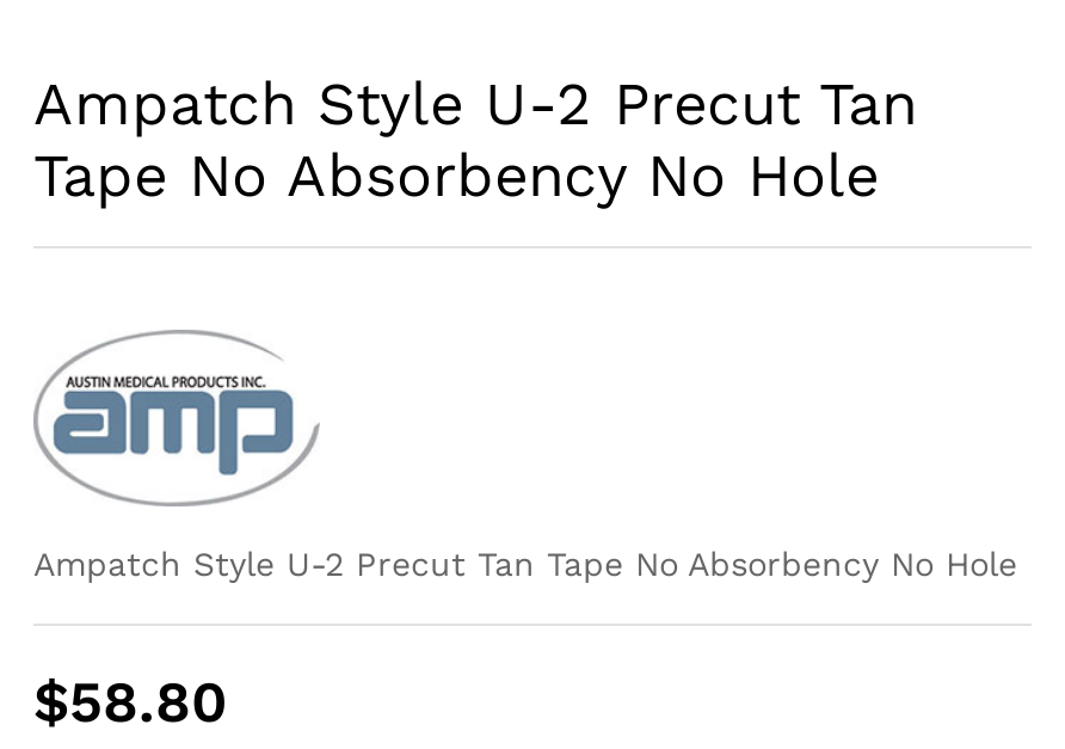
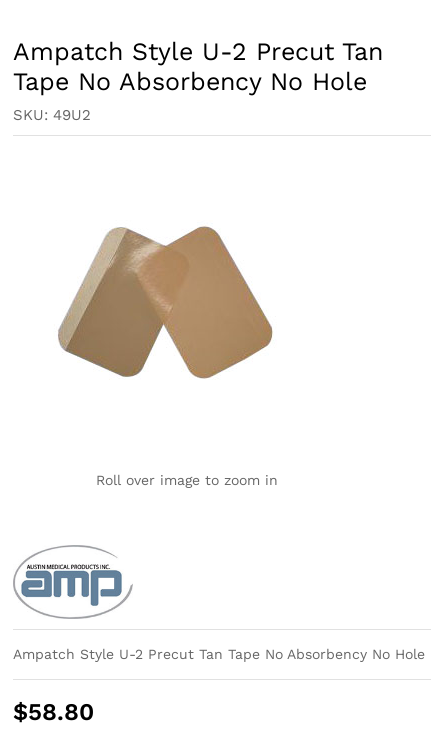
none -> [13,106,91,124] SKU: 49U2
none -> [57,225,274,380] [image]
none -> [96,472,278,488] Roll over image to zoom in
moved [31,327,320,507] -> [12,544,133,620]: [image]

